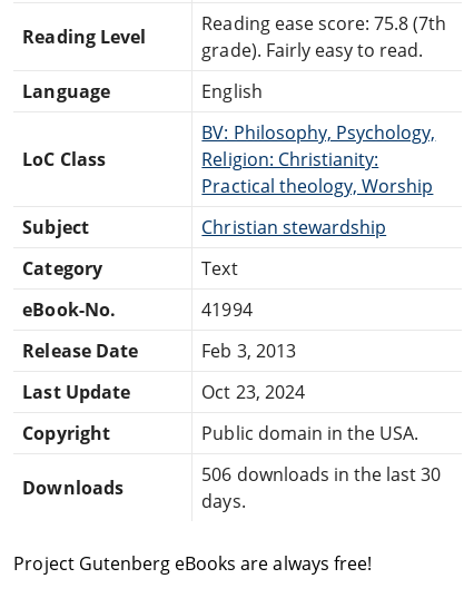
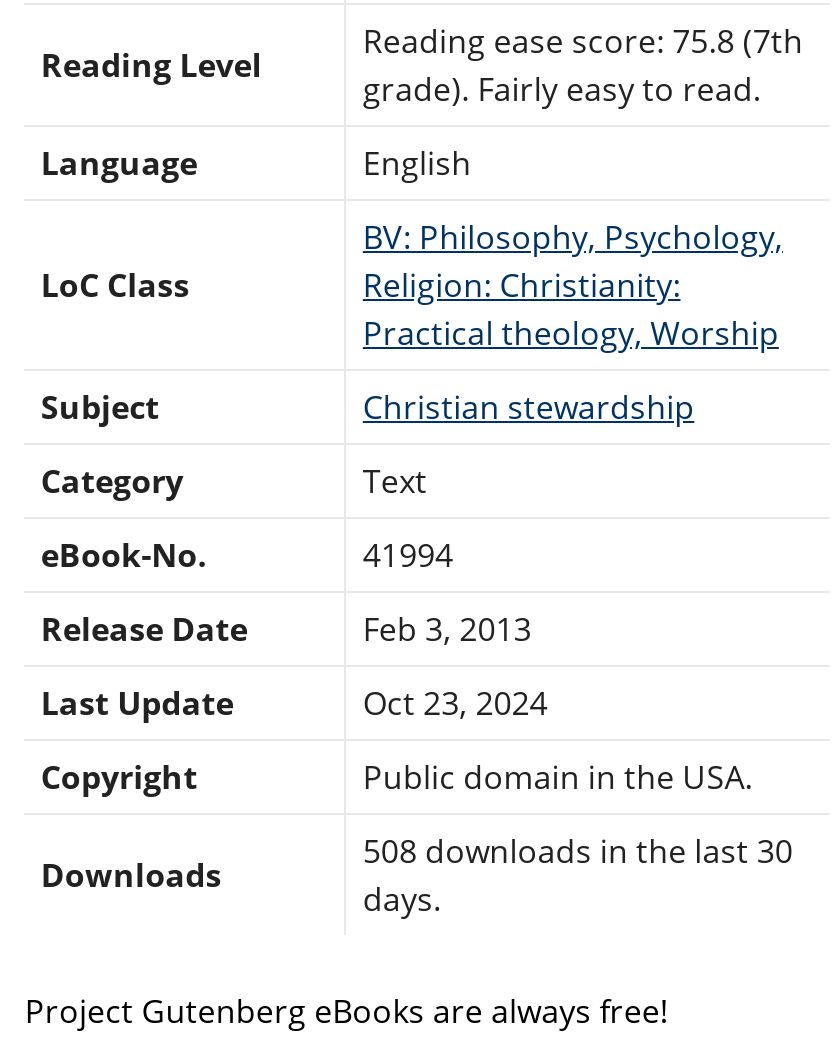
[202,462,441,486] 506 downloads in the last 30 -> [363,828,793,872] 508 downloads in the last 30

